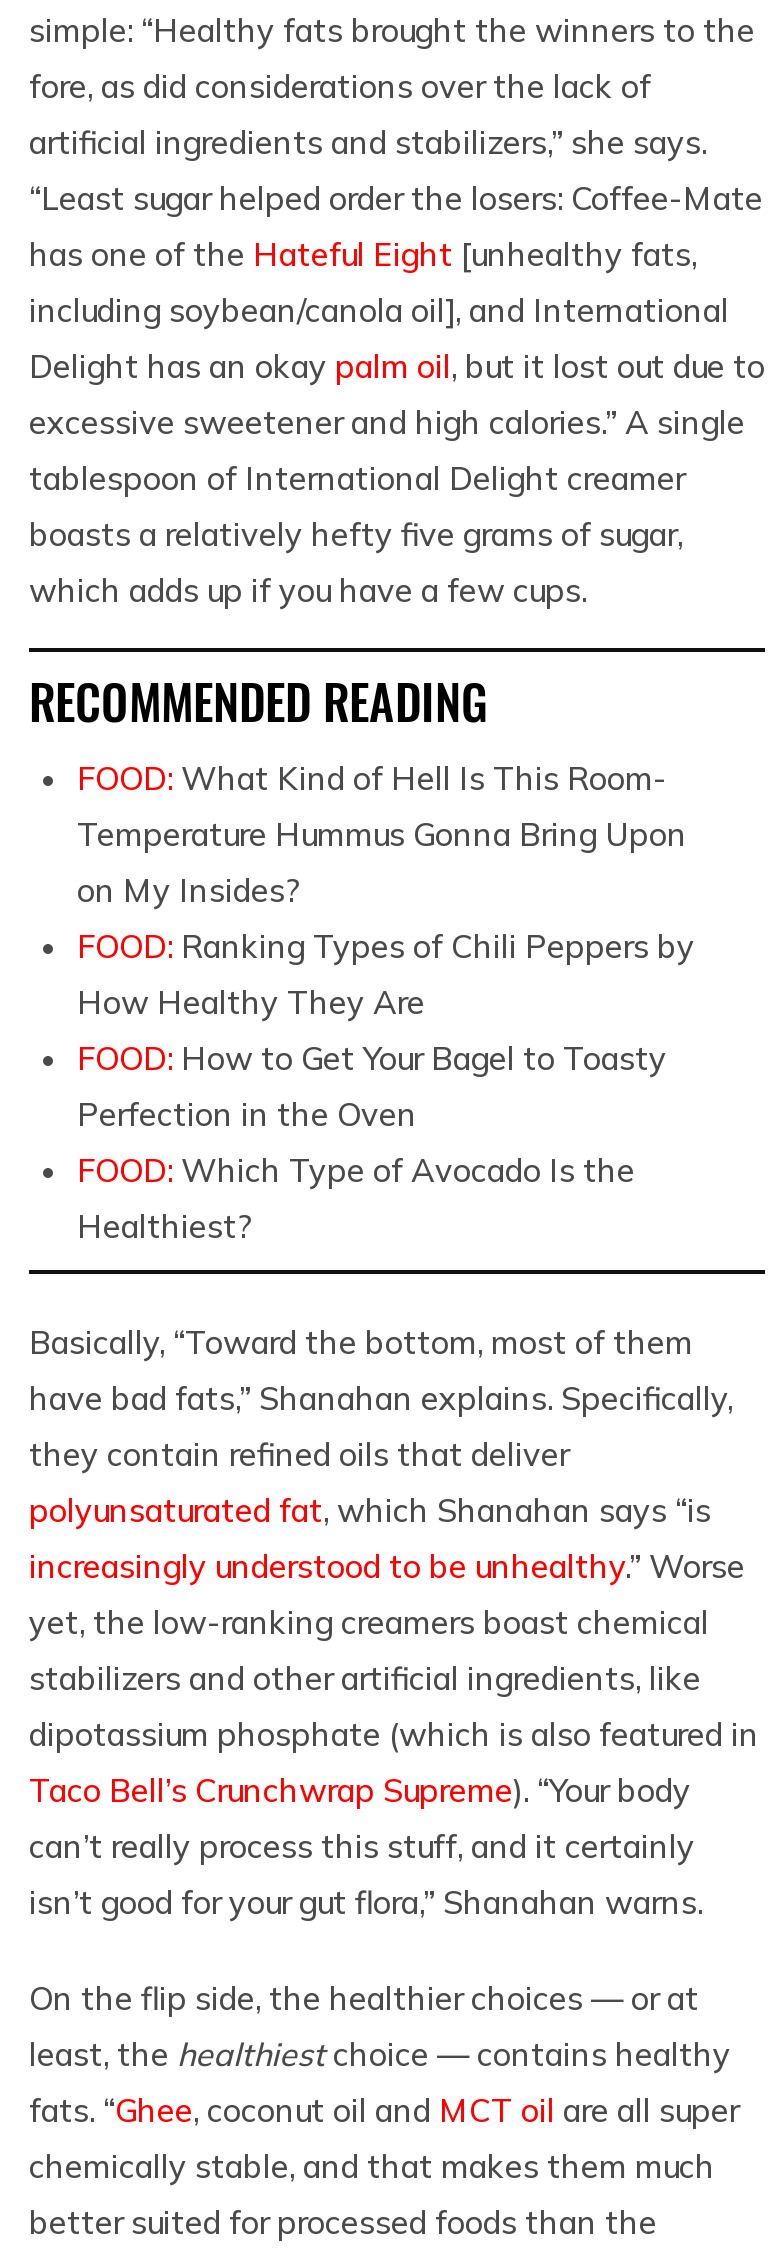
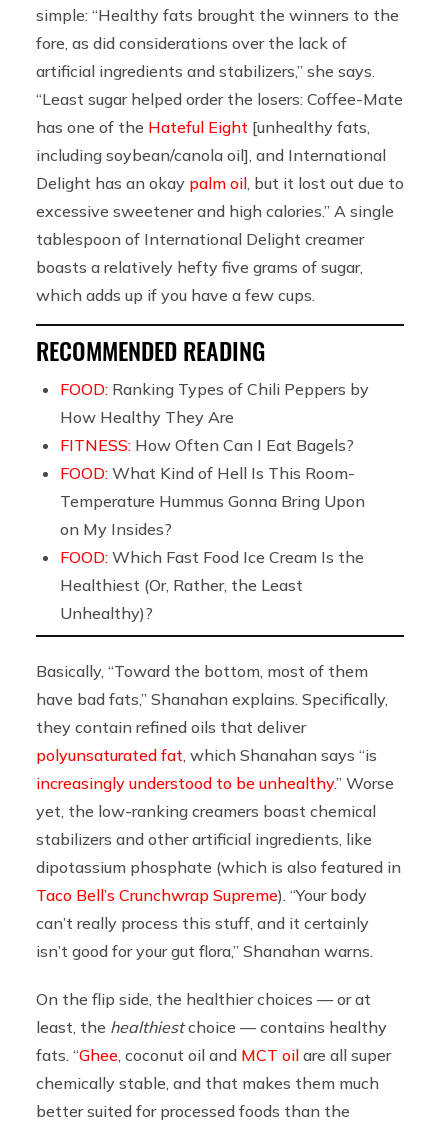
none -> [60,435,354,455] FITNESS: How Often Can I Eat Bagels?
moved [77,758,687,910] -> [60,463,365,539]: FOOD: What Kind of Hell Is This Room- | Temperature Hummus Gonna Bring Upon | on My Insides?
moved [77,926,695,1022] -> [60,379,369,427]: FOOD: Ranking Types of Chili Peppers by | How Healthy They Are
[77,1038,667,1246] FOOD: How to Get Your Bagel to Toasty | Perfection in the Oven | FOOD: Which Type of Avocado Is the | Healthiest? -> [60,547,364,623] FOOD: Which Fast Food Ice Cream Is the | Healthiest (Or, Rather, the Least | Unhealthy)?

